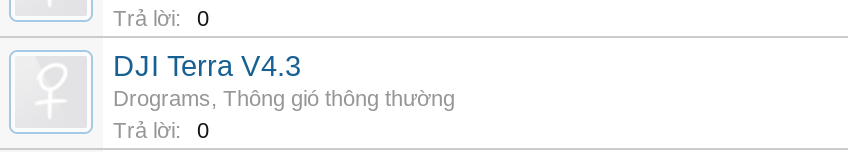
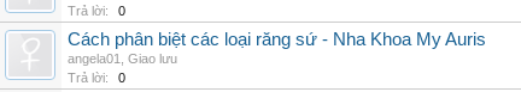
[113,50,455,110] DJI Terra V4.3 | Drograms, Thông gió thông thường -> [68,30,486,66] Cách phân biệt các loại răng sứ - Nha Khoa My Auris | angela01, Giao lưu

